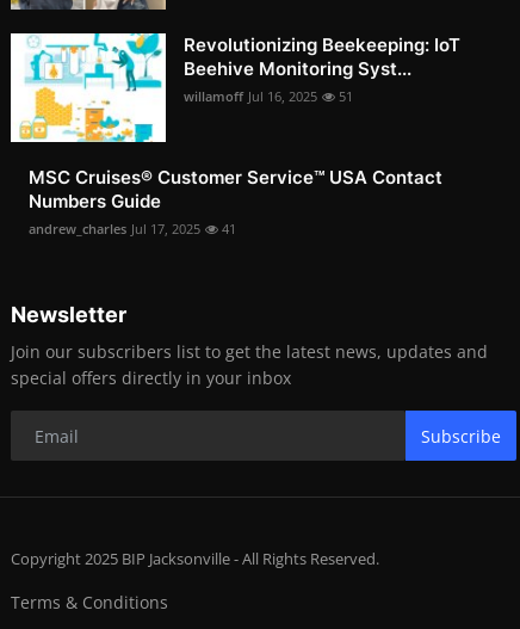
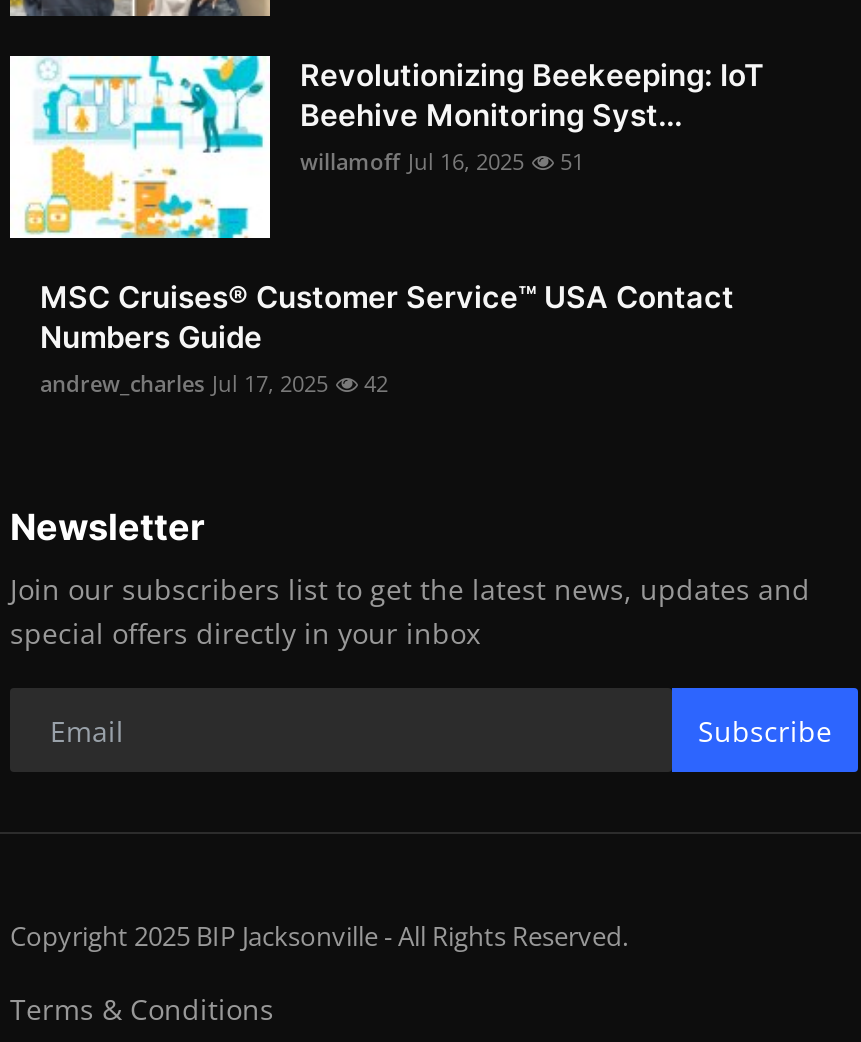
[29,220,236,238] andrew_charles Jul 17, 2025 41 -> [40,369,388,399] andrew_charles Jul 17, 2025 42

